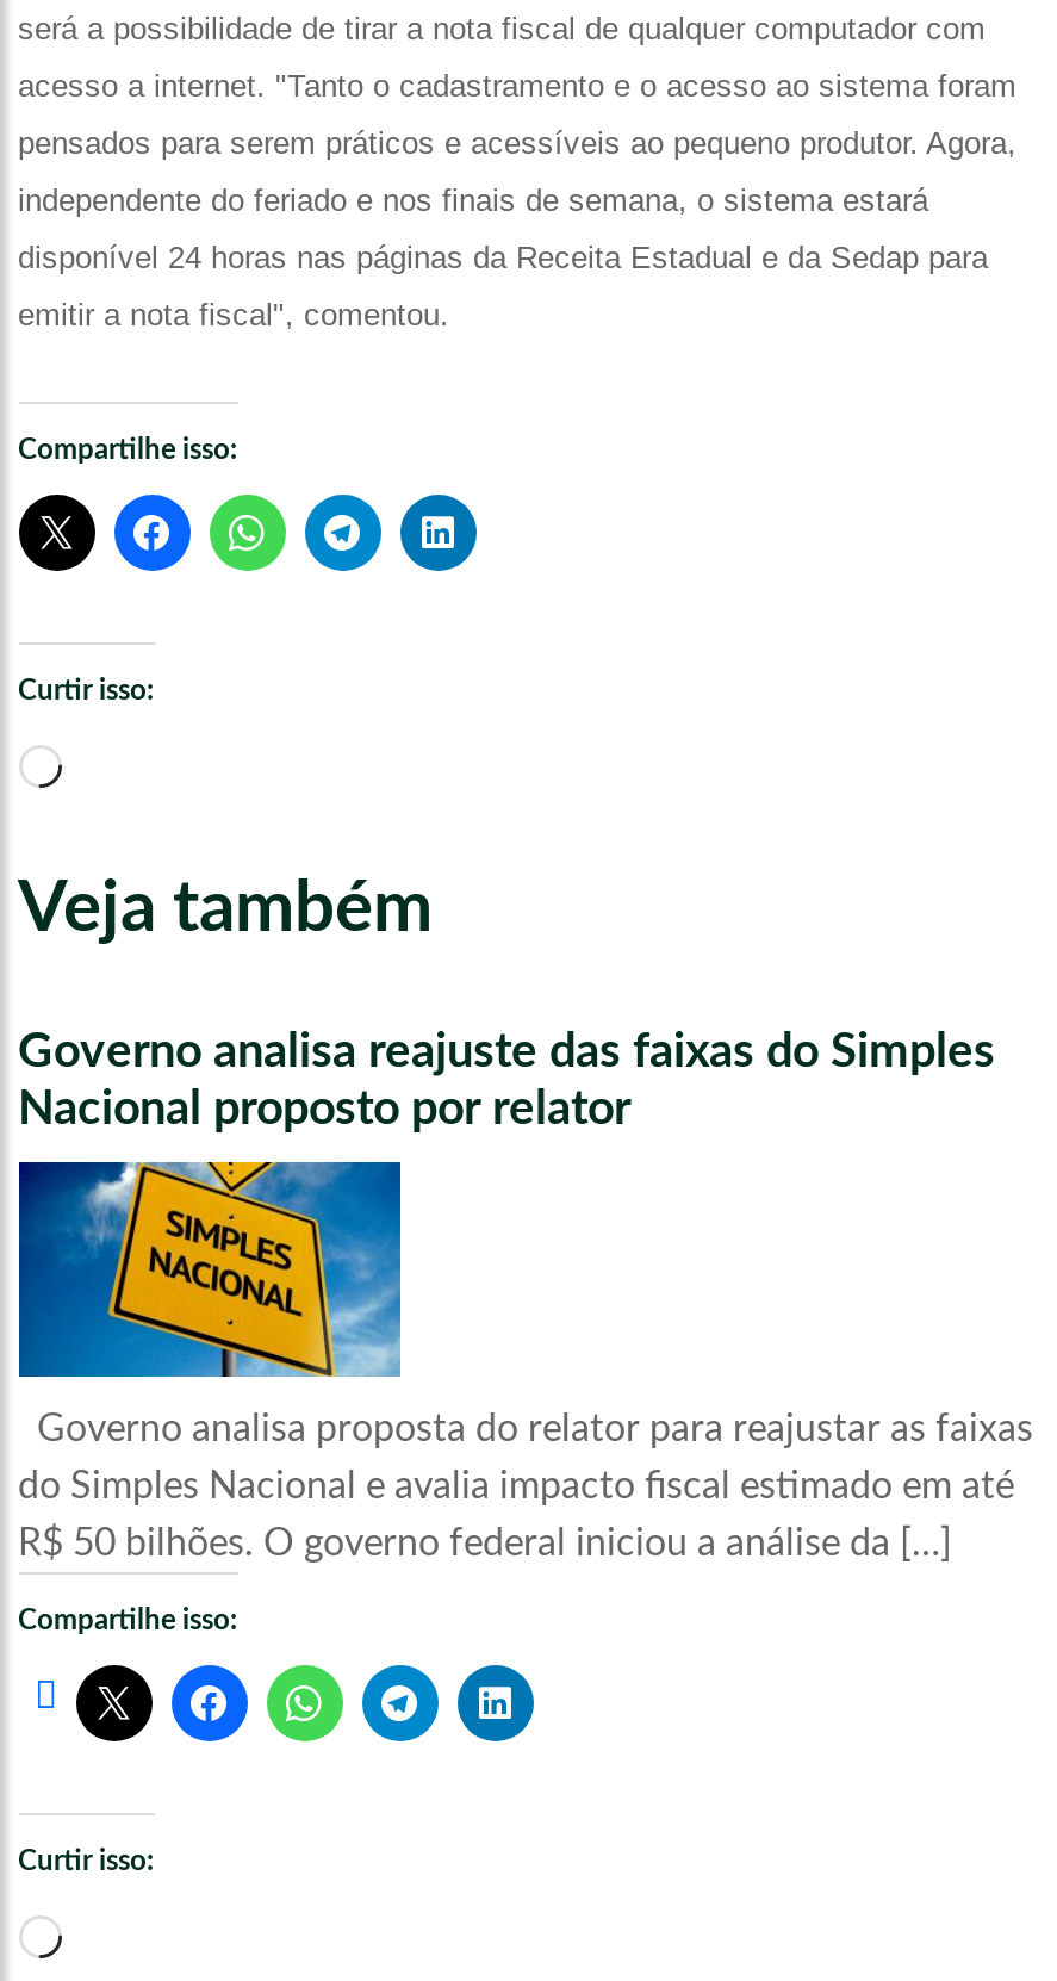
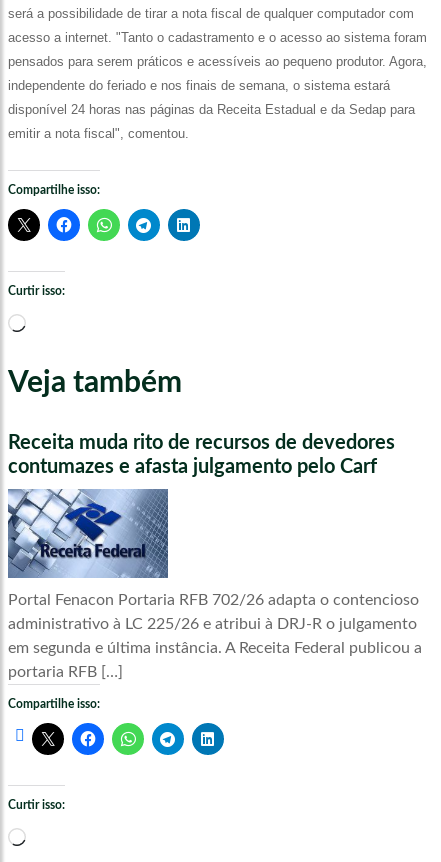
[18,1029,995,1134] Governo analisa reajuste das faixas do Simples | Nacional proposto por relator -> [7,433,394,477] Receita muda rito de recursos de devedores | contumazes e afasta julgamento pelo Carf
[17,1160,1033,1563] [image] | Governo analisa proposta do relator para reajustar as faixas | do Simples Nacional e avalia impacto fiscal estimado em até | R$ 50 bilhões. O governo federal iniciou a análise da […] -> [7,508,421,680] [image] | Portal Fenacon Portaria RFB 702/26 adapta o contencioso | administrativo à LC 225/26 e atribui à DRJ-R o julgamento | em segunda e última instância. A Receita Federal publicou a | portaria RFB […]

